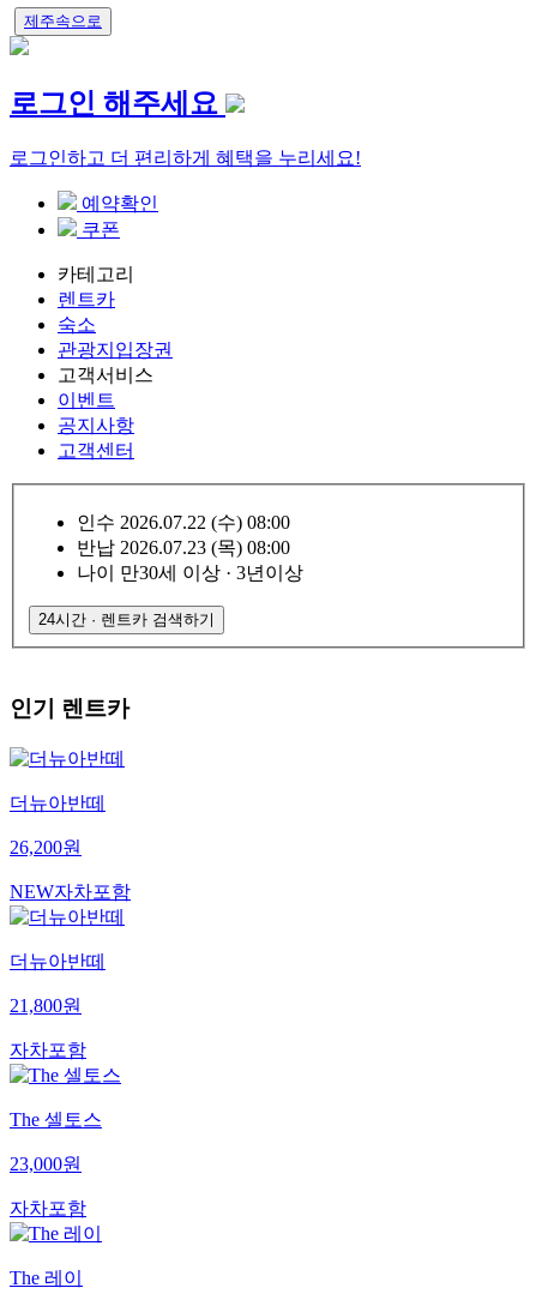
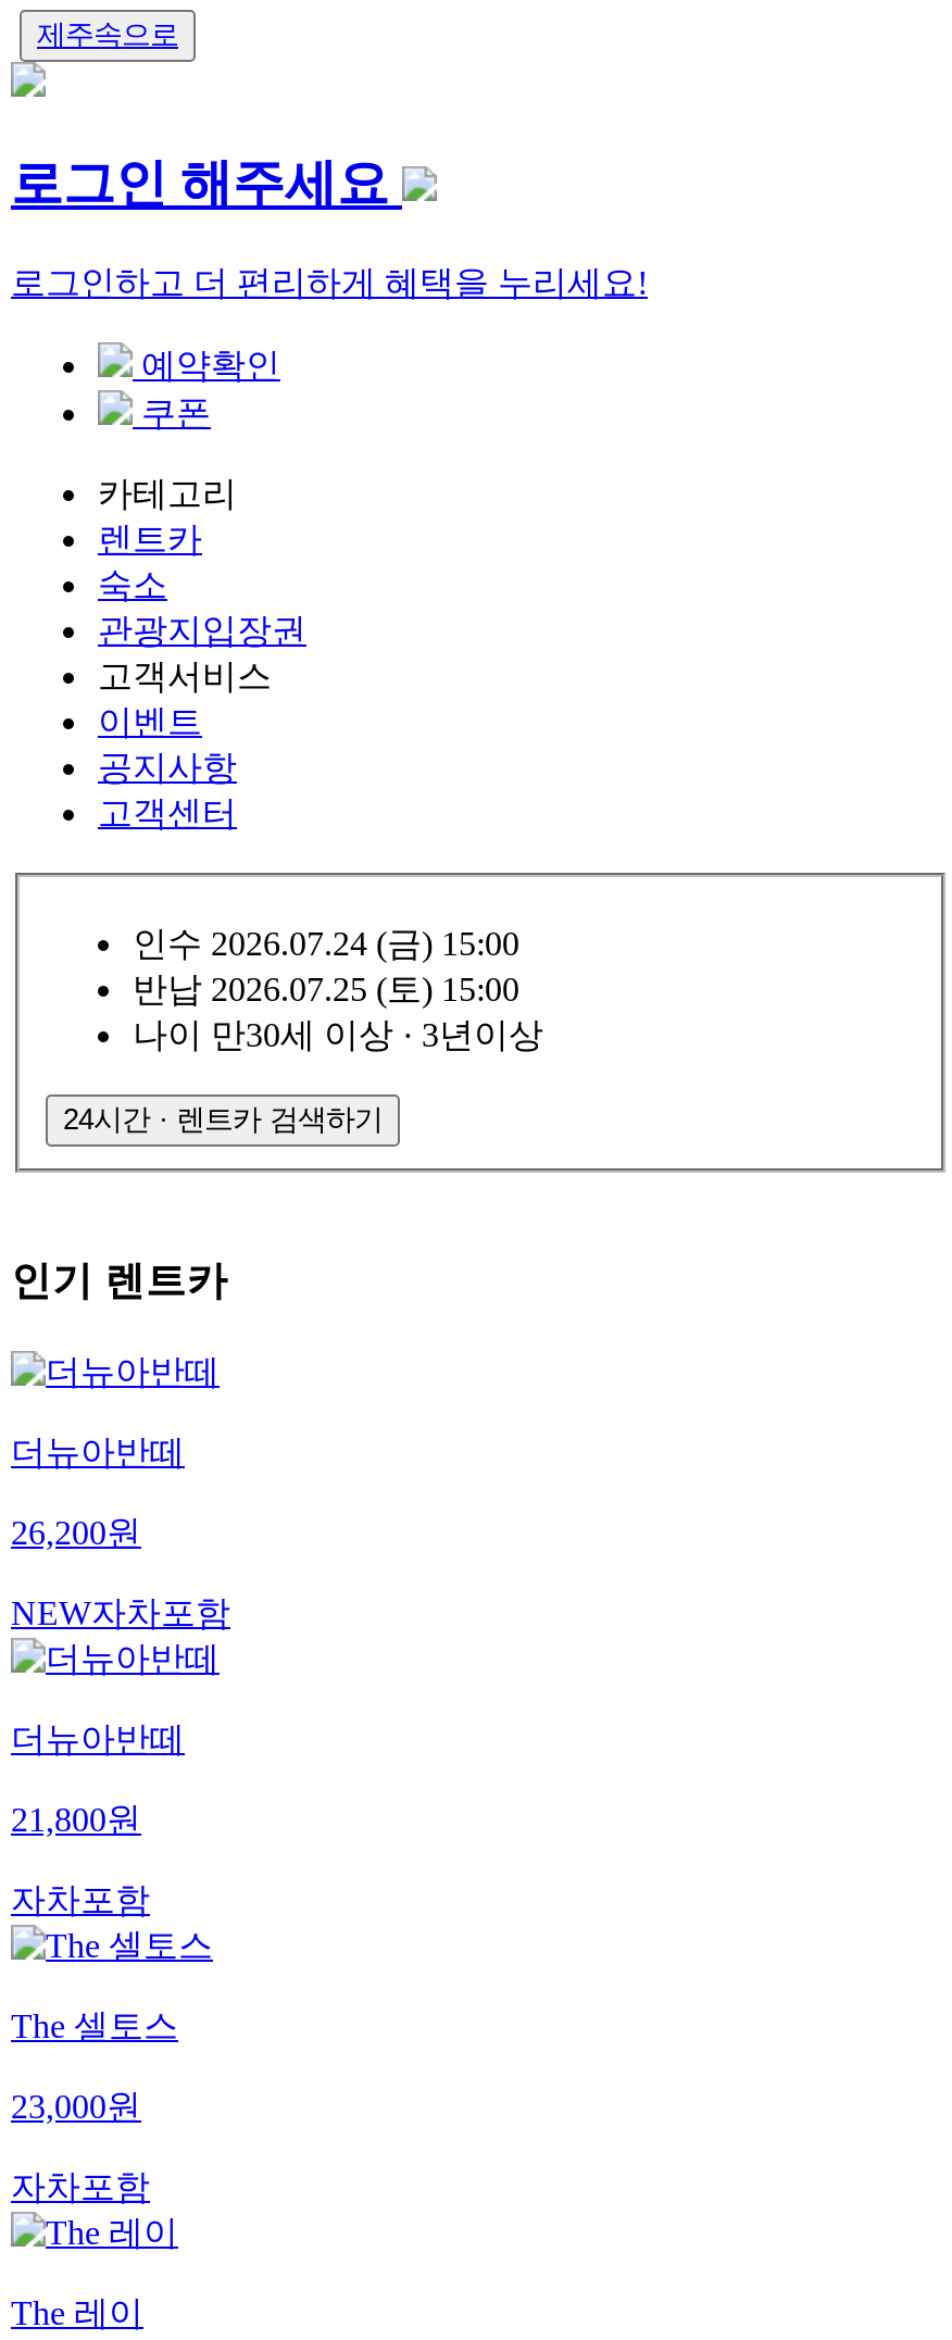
[77,513,290,533] 인수 2026.07.22 (수) 08:00 -> [133,926,519,963] 인수 2026.07.24 (금) 15:00
[77,538,290,558] 반납 2026.07.23 (목) 08:00 -> [133,971,519,1008] 반납 2026.07.25 (토) 15:00

